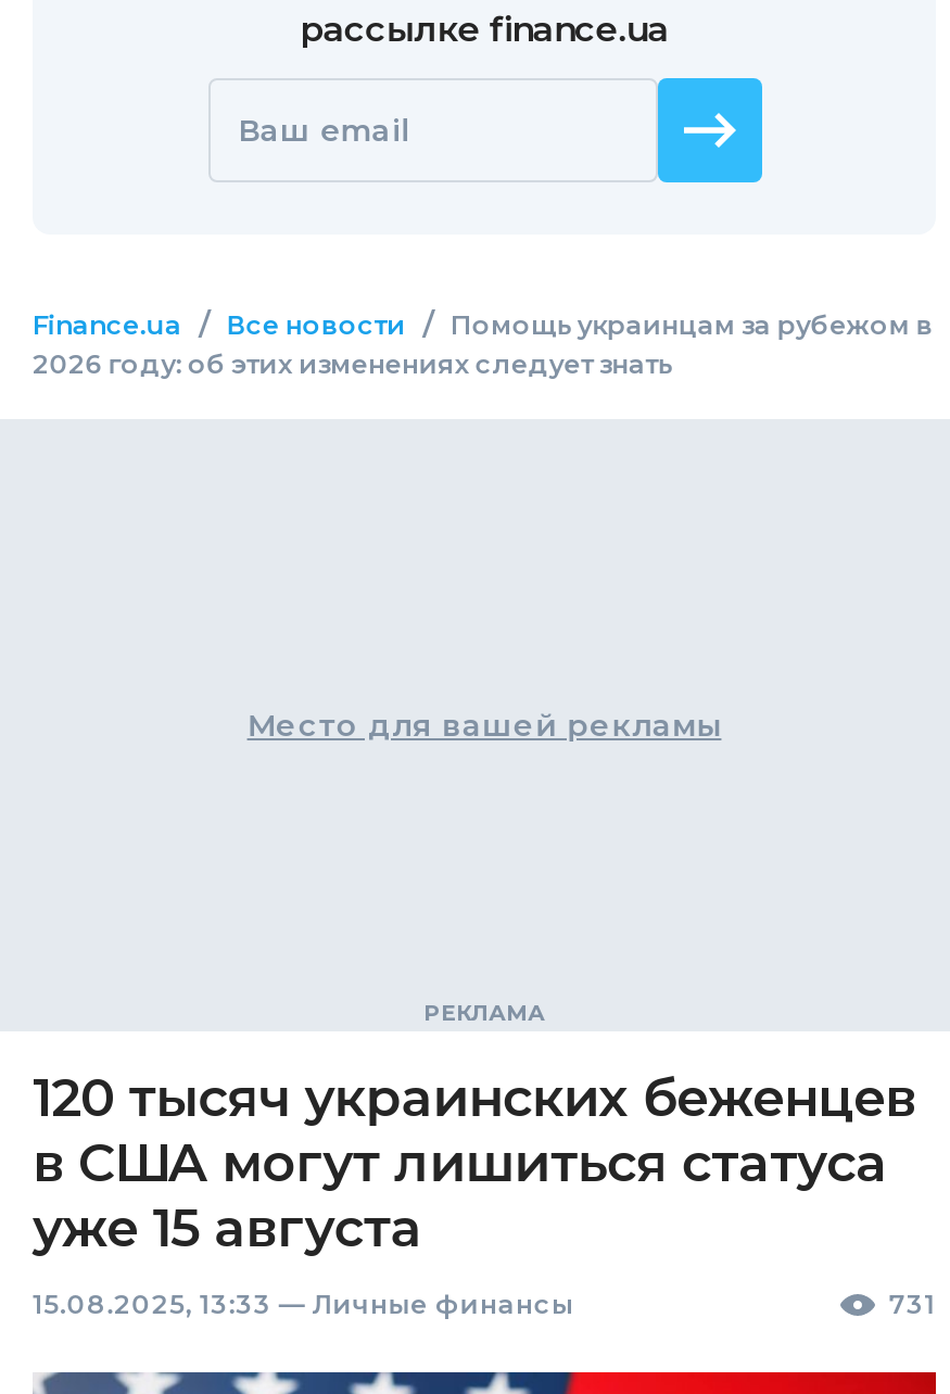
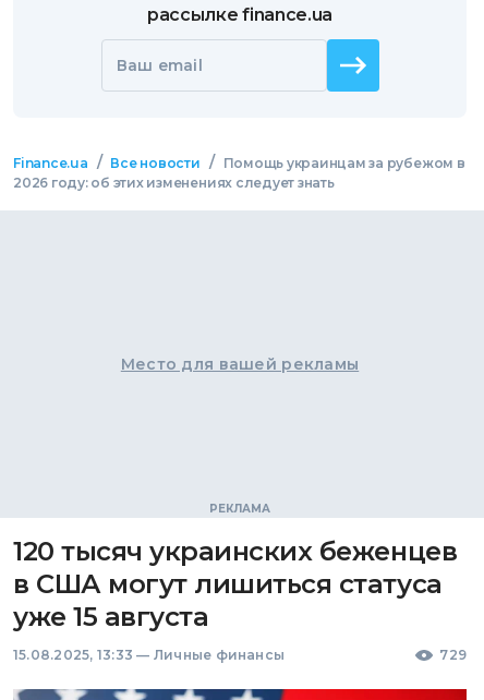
[889,1287,936,1319] 731 -> [440,646,467,662] 729

